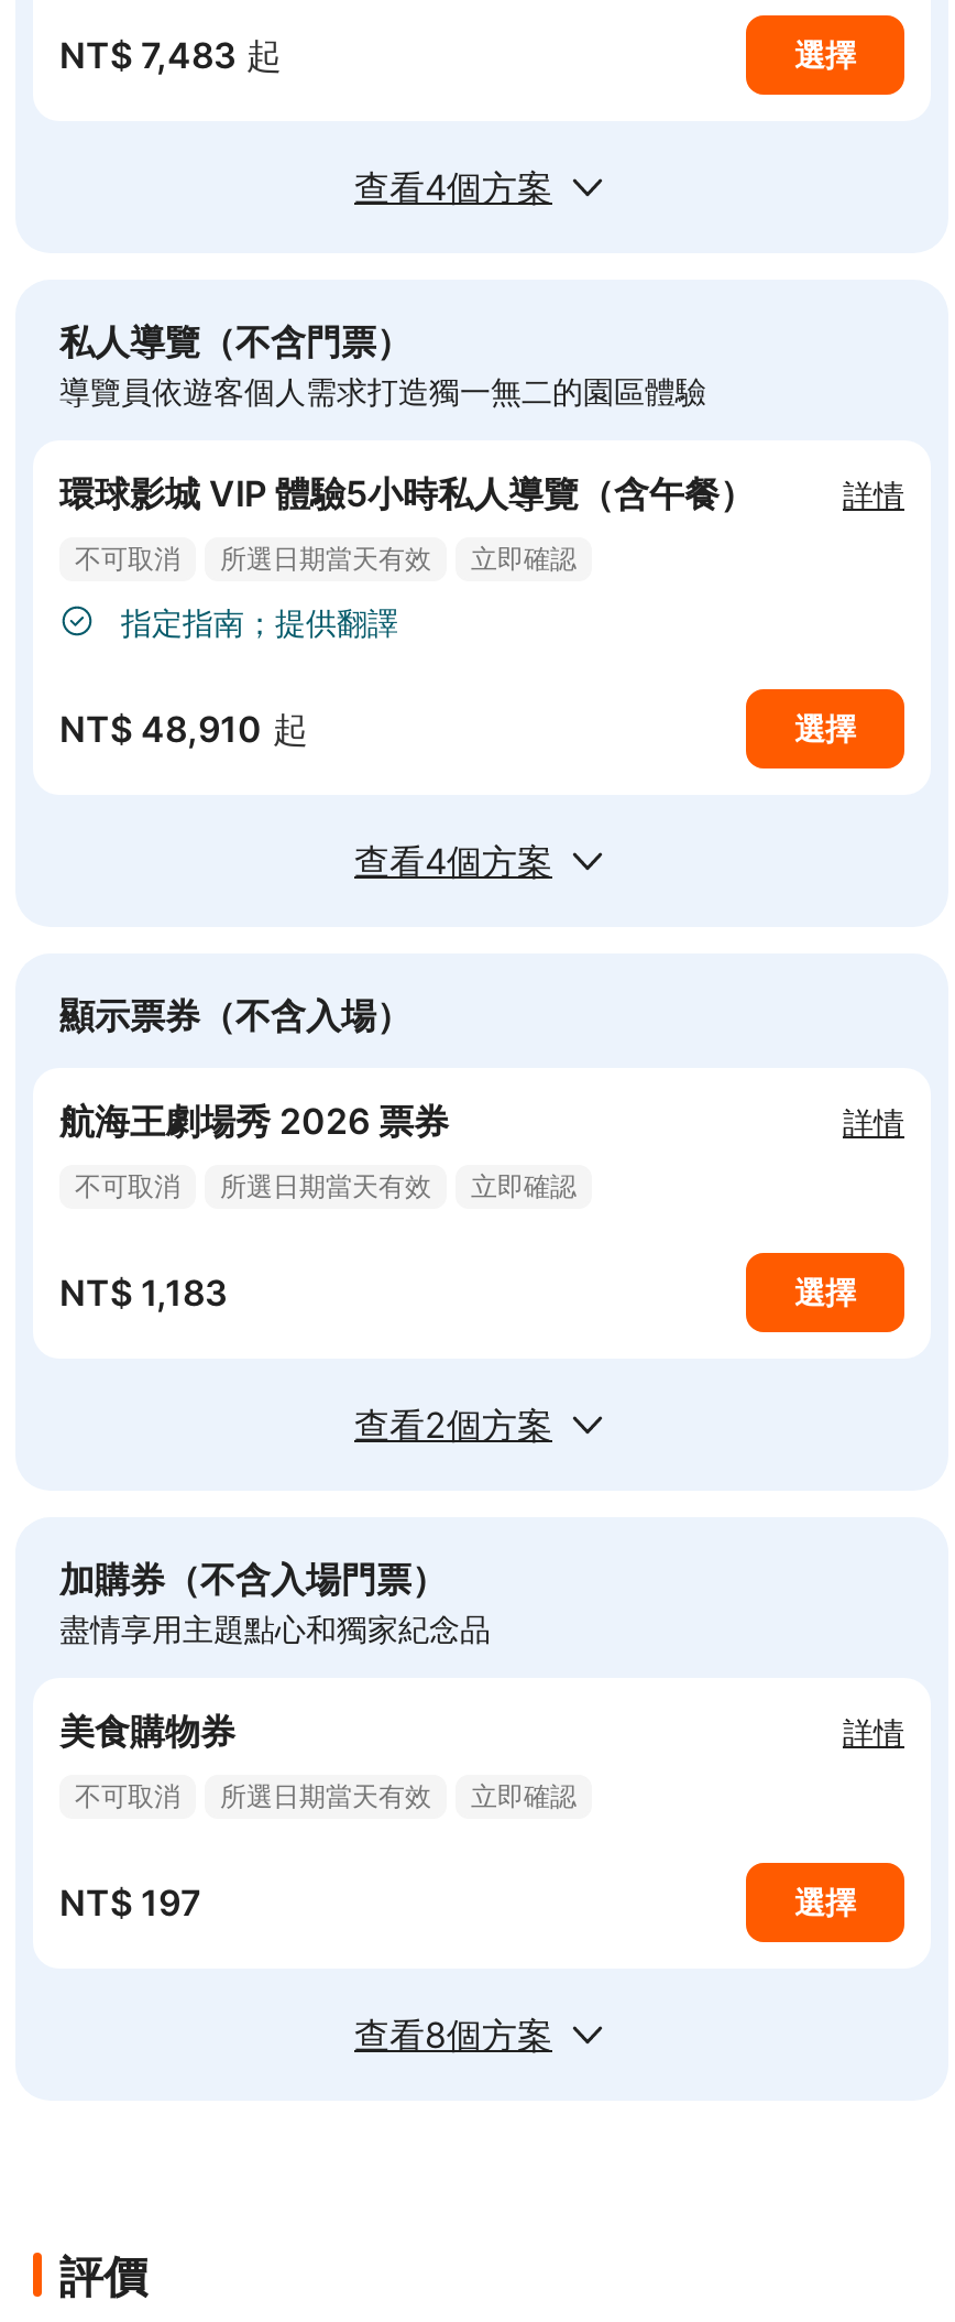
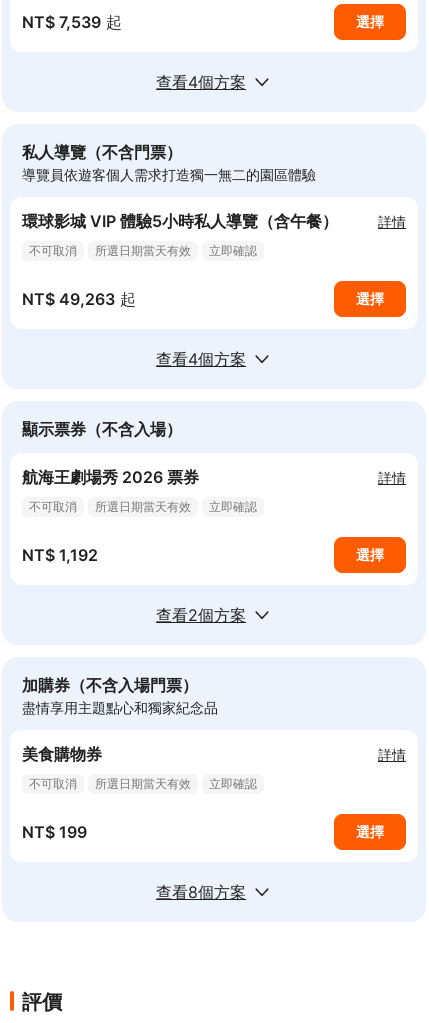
[59,32,282,76] NT$ 7,483起 -> [22,11,122,31] NT$ 7,539起
[59,602,398,750] 指定指南；提供翻譯 | NT$ 48,910起 -> [22,288,136,308] NT$ 49,263起
[59,1269,227,1313] NT$ 1,183 -> [22,544,98,564] NT$ 1,192
[59,1879,200,1923] NT$ 197 -> [22,821,87,841] NT$ 199

